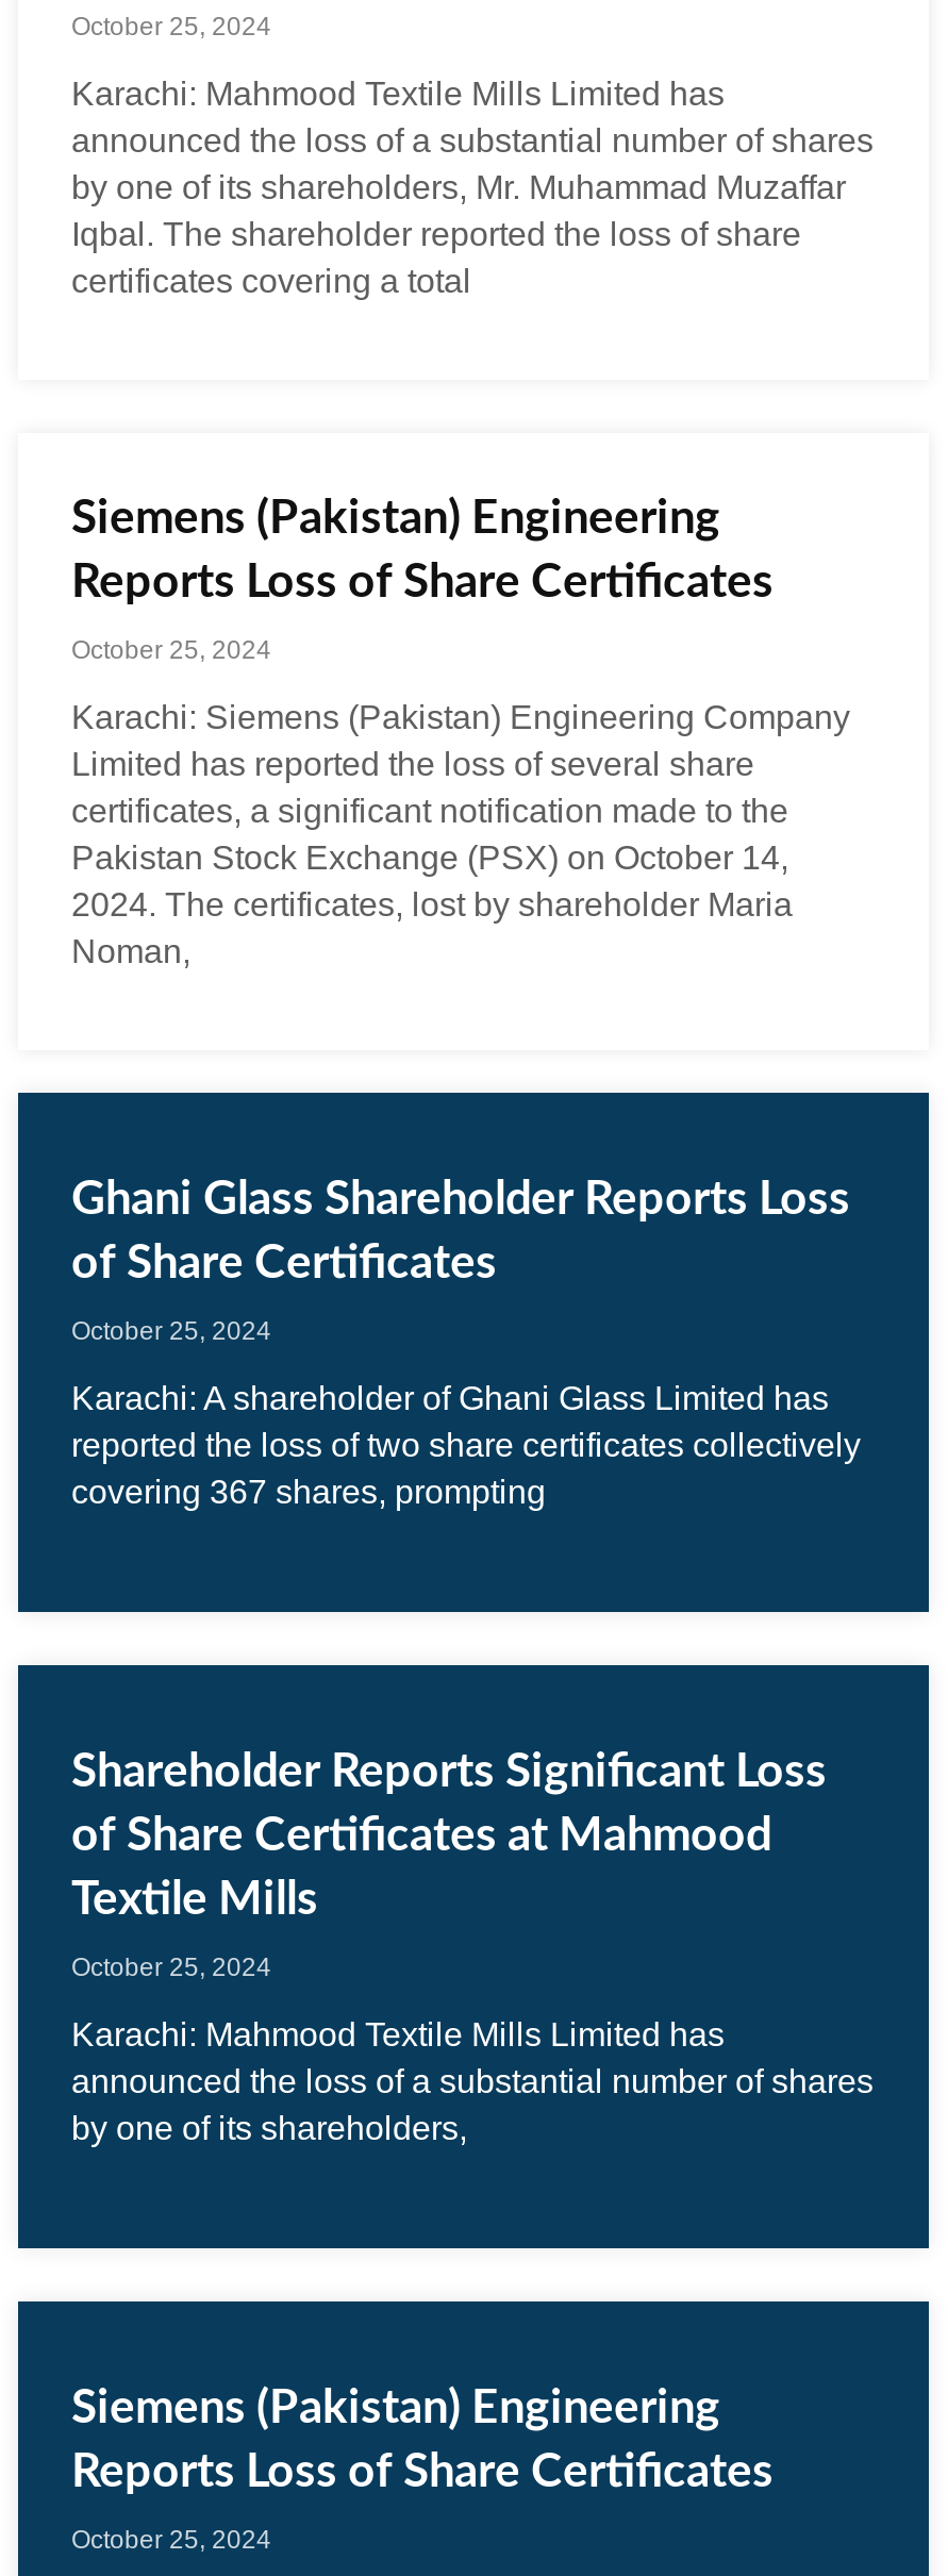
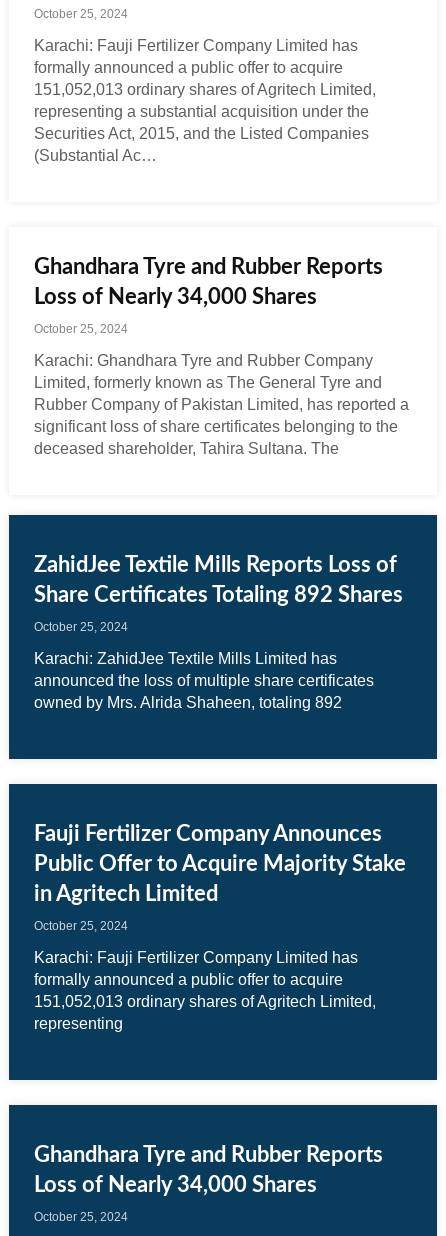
[71,76,874,300] Karachi: Mahmood Textile Mills Limited has | announced the loss of a substantial number of shares | by one of its shareholders, Mr. Muhammad Muzaffar | Iqbal. The shareholder reported the loss of share | certificates covering a total -> [34,37,376,164] Karachi: Fauji Fertilizer Company Limited has | formally announced a public offer to acquire | 151,052,013 ordinary shares of Agritech Limited, | representing a substantial acquisition under the | Securities Act, 2015, and the Listed Companies | (Substantial Ac…
[71,495,774,606] Siemens (Pakistan) Engineering | Reports Loss of Share Certificates -> [34,256,383,308] Ghandhara Tyre and Rubber Reports | Loss of Nearly 34,000 Shares
[71,700,850,970] Karachi: Siemens (Pakistan) Engineering Company | Limited has reported the loss of several share | certificates, a significant notification made to the | Pakistan Stock Exchange (PSX) on October 14, | 2024. The certificates, lost by shareholder Maria | Noman, -> [34,352,409,457] Karachi: Ghandhara Tyre and Rubber Company | Limited, formerly known as The General Tyre and | Rubber Company of Pakistan Limited, has reported a | significant loss of share certificates belonging to the | deceased shareholder, Tahira Sultana. The
[71,1176,850,1287] Ghani Glass Shareholder Reports Loss | of Share Certificates -> [34,554,403,606] ZahidJee Textile Mills Reports Loss of | Share Certificates Totaling 892 Shares
[71,1381,861,1510] Karachi: A shareholder of Ghani Glass Limited has | reported the loss of two share certificates collectively | covering 367 shares, prompting -> [34,650,374,711] Karachi: ZahidJee Textile Mills Limited has | announced the loss of multiple share certificates | owned by Mrs. Alrida Shaheen, totaling 892
[71,1749,827,1923] Shareholder Reports Significant Loss | of Share Certificates at Mahmood | Textile Mills -> [34,823,406,905] Fauji Fertilizer Company Announces | Public Offer to Acquire Majority Stake | in Agritech Limited
[71,2017,874,2147] Karachi: Mahmood Textile Mills Limited has | announced the loss of a substantial number of shares | by one of its shareholders, -> [34,949,376,1032] Karachi: Fauji Fertilizer Company Limited has | formally announced a public offer to acquire | 151,052,013 ordinary shares of Agritech Limited, | representing
[71,2385,774,2496] Siemens (Pakistan) Engineering | Reports Loss of Share Certificates -> [34,1144,383,1196] Ghandhara Tyre and Rubber Reports | Loss of Nearly 34,000 Shares

